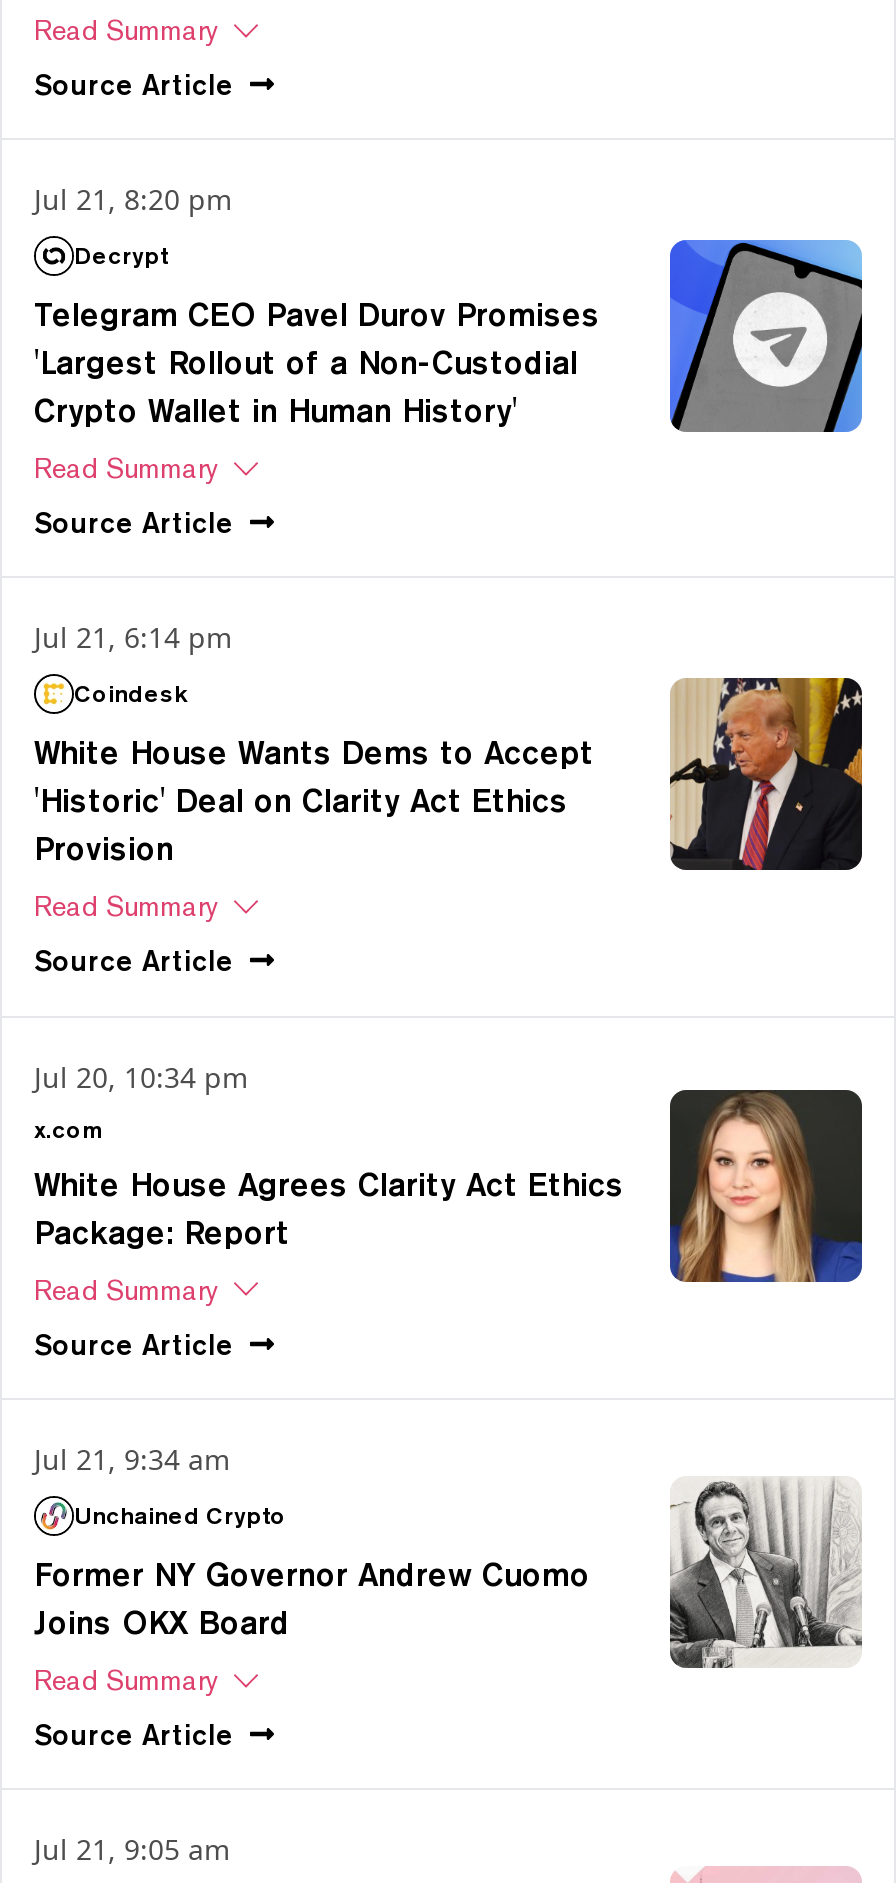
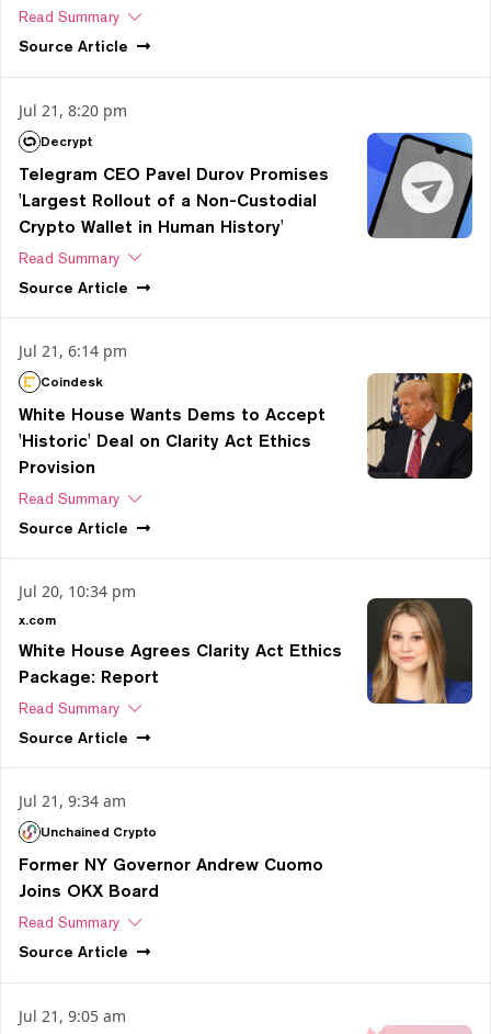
[668,1477,864,1671] [image] -> none

